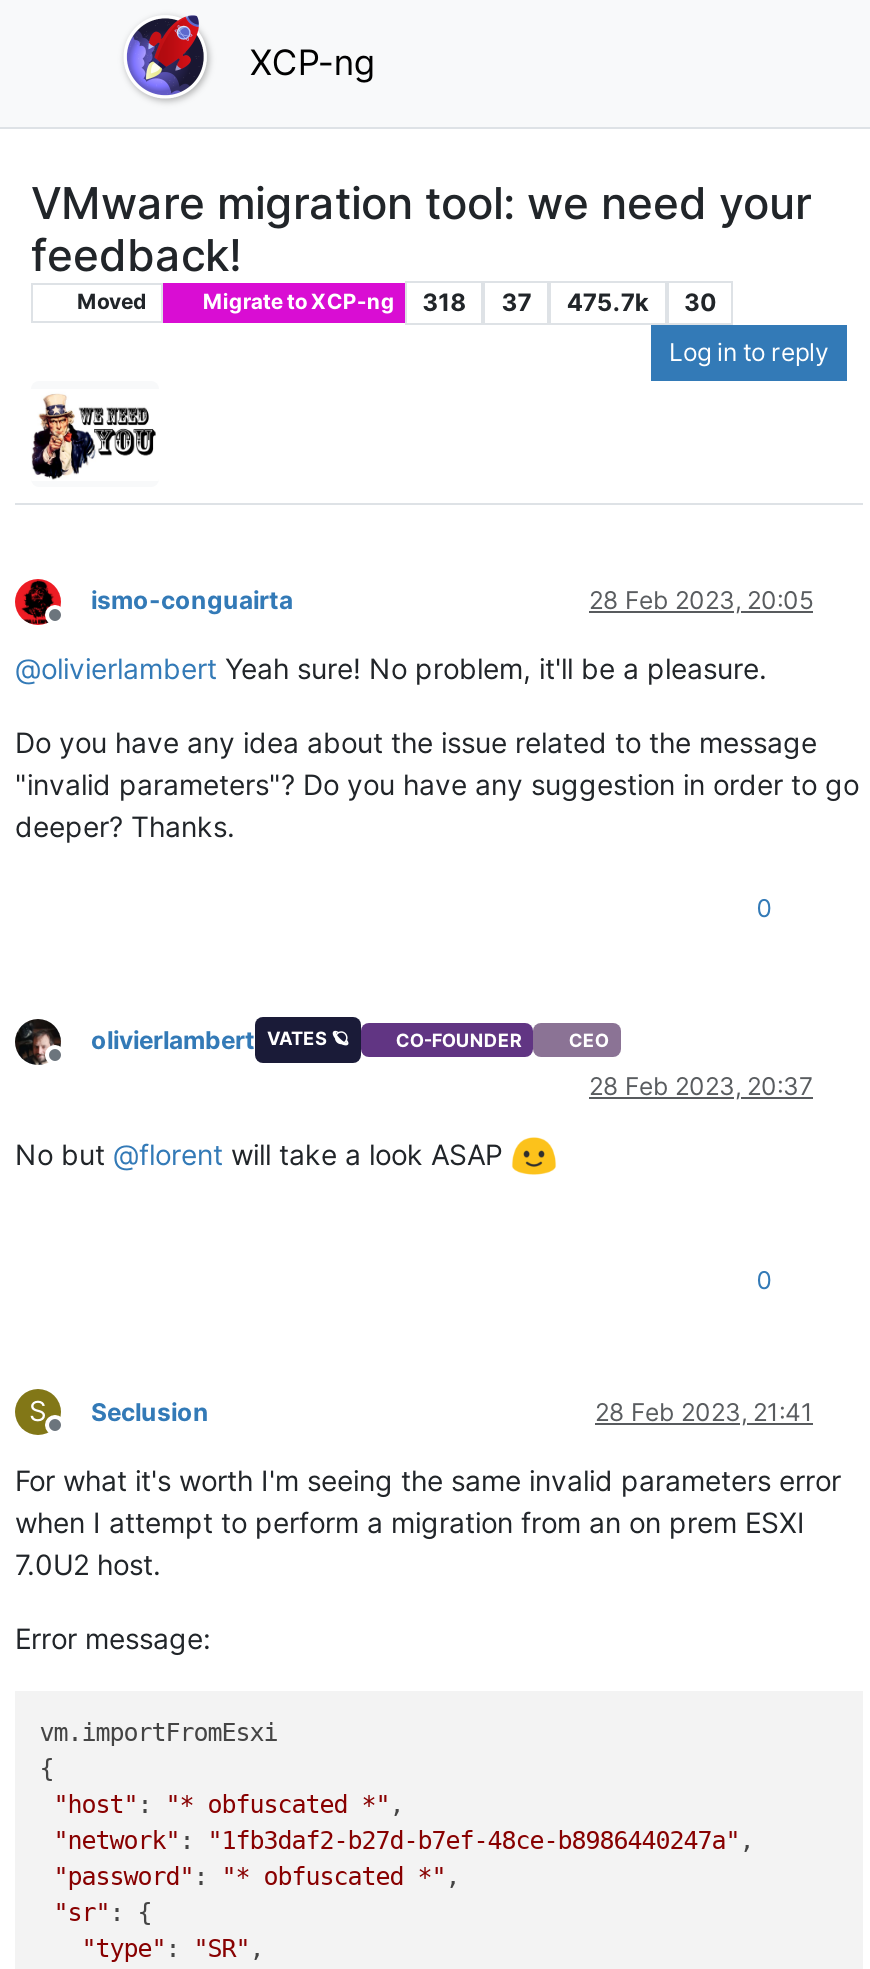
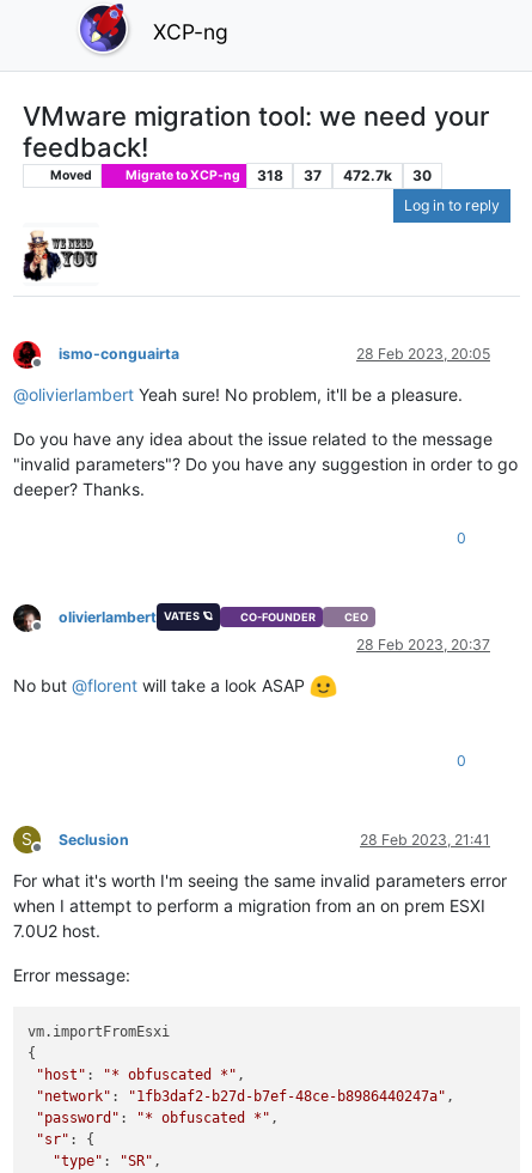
[73,287,716,317] Moved Migrate to XCP-ng 318 37 475.7k 30 -> [48,166,432,184] Moved Migrate to XCP-ng 318 37 472.7k 30

